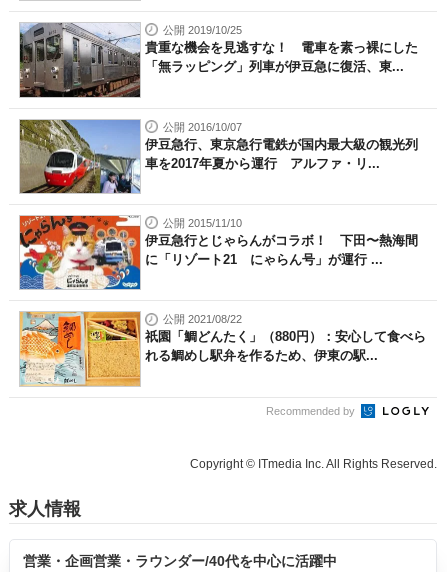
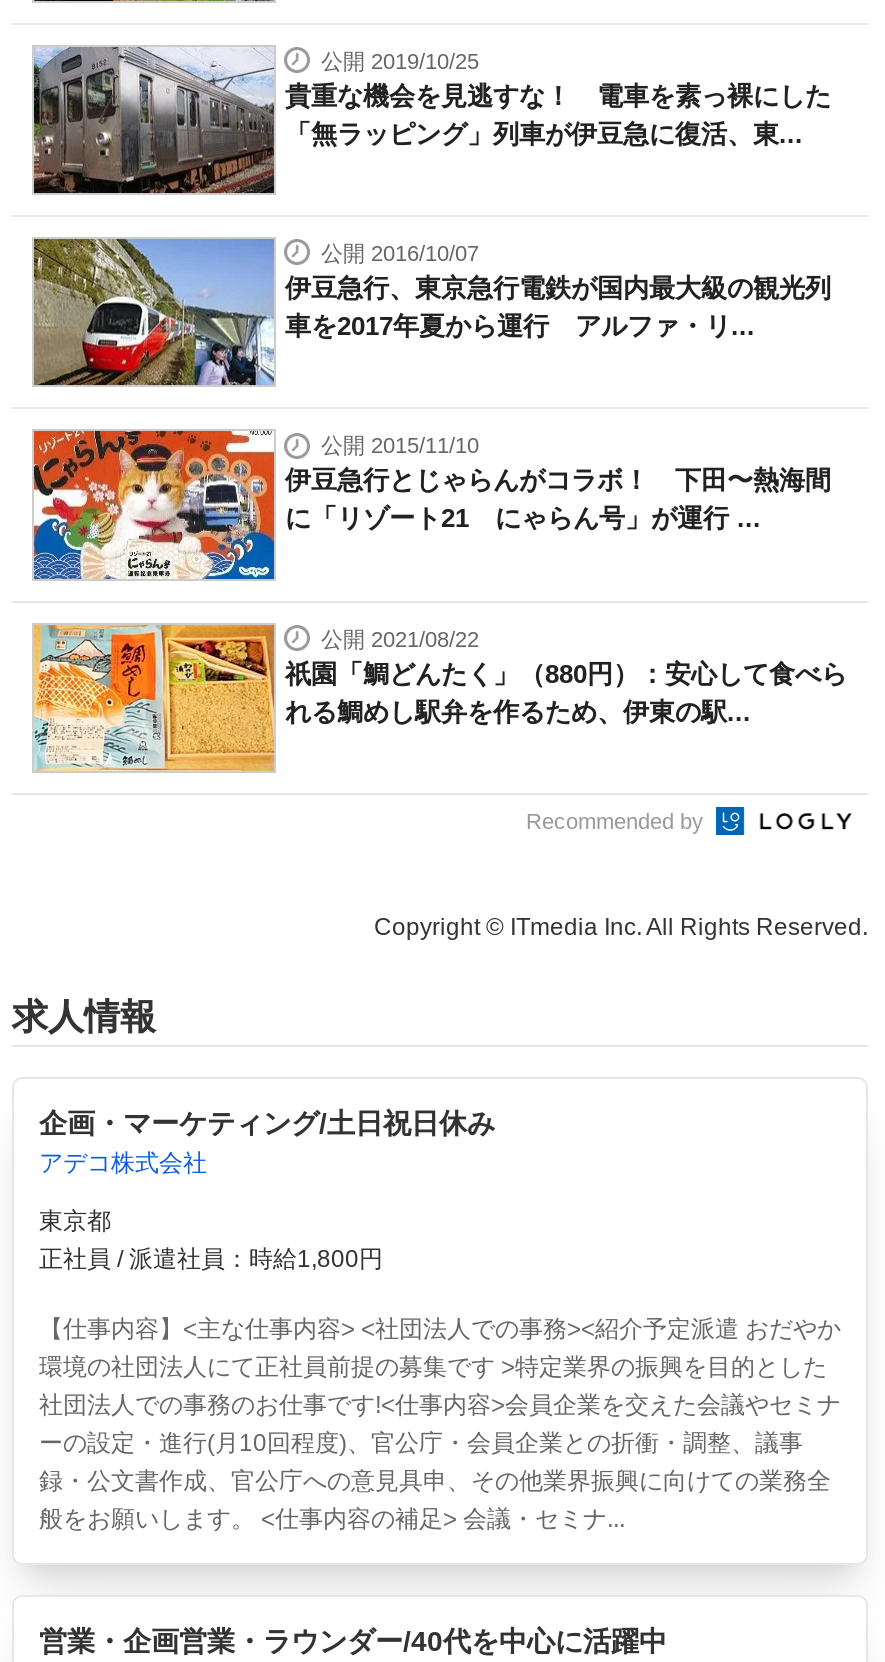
none -> [39,1107,841,1533] 企画・マーケティング/土日祝日休み | アデコ株式会社 | 東京都 | 正社員 / 派遣社員：時給1,800円 | 【仕事内容】<主な仕事内容> <社団法人での事務><紹介予定派遣 おだやか | 環境の社団法人にて正社員前提の募集です >特定業界の振興を目的とした | 社団法人での事務のお仕事です!<仕事内容>会員企業を交えた会議やセミナ | ーの設定・進行(月10回程度)、官公庁・会員企業との折衝・調整、議事 | 録・公文書作成、官公庁への意見具申、その他業界振興に向けての業務全 | 般をお願いします。 <仕事内容の補足> 会議・セミナ...

